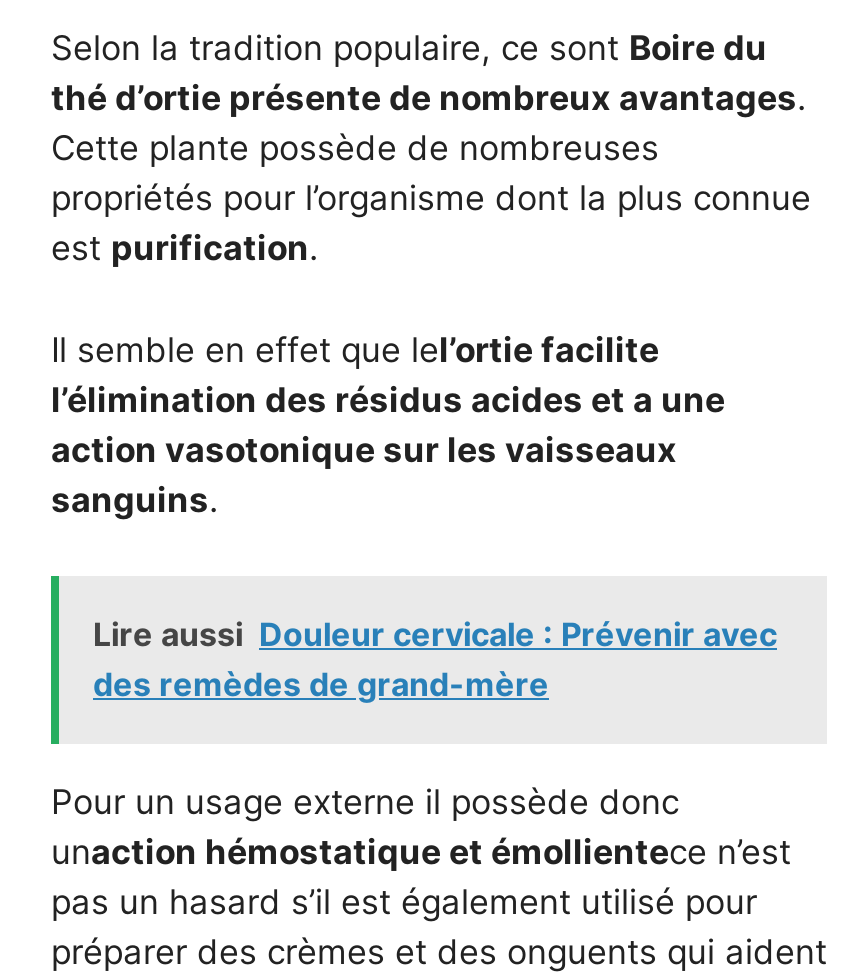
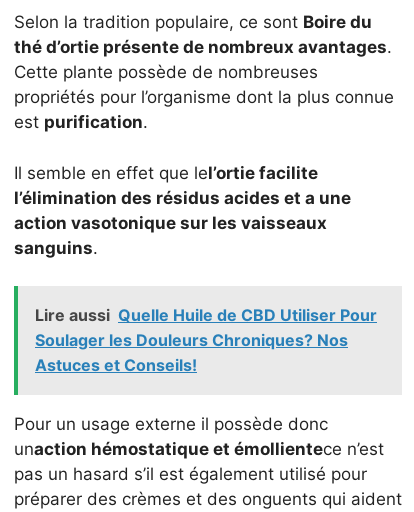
[93,614,777,704] Lire aussi Douleur cervicale : Prévenir avec | des remèdes de grand-mère -> [35,305,377,375] Lire aussi Quelle Huile de CBD Utiliser Pour | Soulager les Douleurs Chroniques? Nos | Astuces et Conseils!

